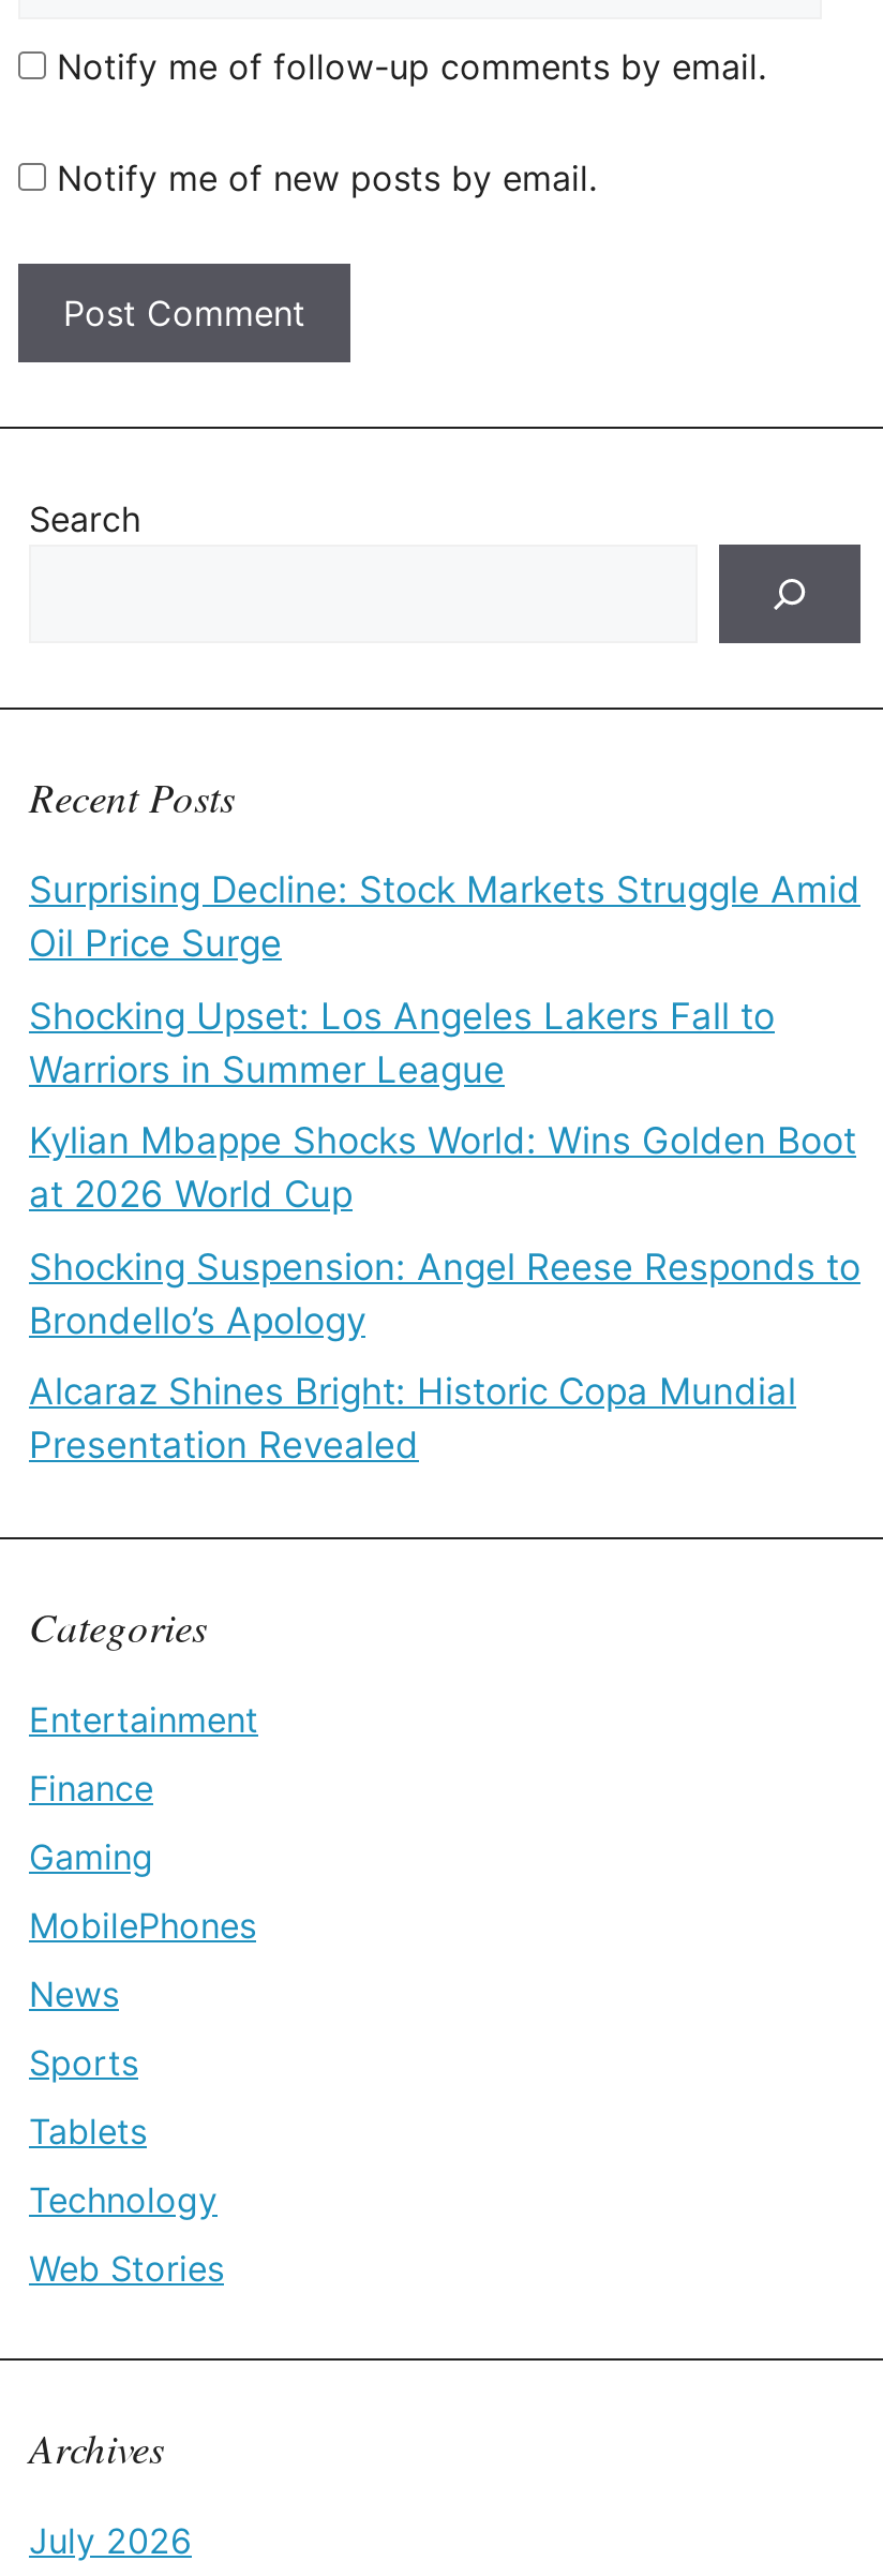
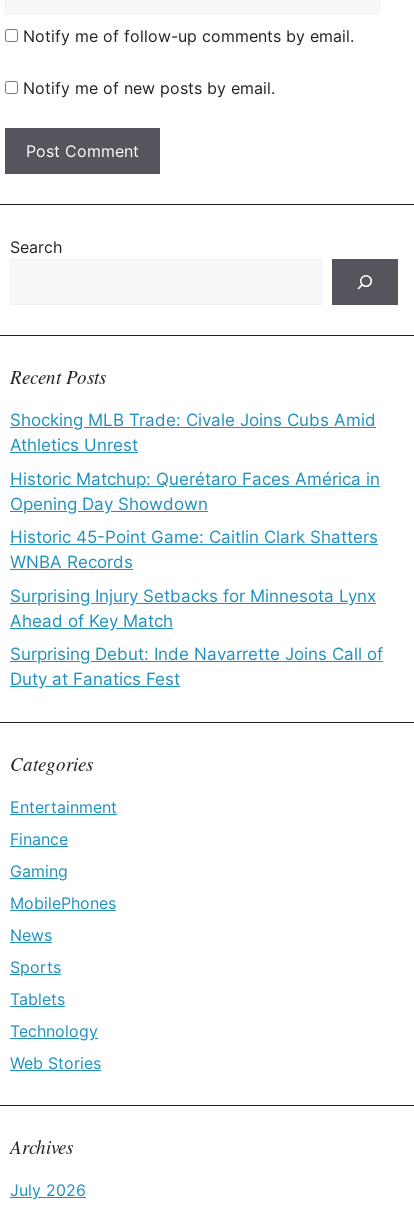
[29,868,860,965] Surprising Decline: Stock Markets Struggle Amid | Oil Price Surge -> [10,410,376,455] Shocking MLB Trade: Civale Joins Cubs Amid | Athletics Unrest
[29,994,775,1090] Shocking Upset: Los Angeles Lakers Fall to | Warriors in Summer League -> [10,468,380,513] Historic Matchup: Querétaro Faces América in | Opening Day Showdown
[29,1119,856,1216] Kylian Mbappe Shocks World: Wins Golden Boot | at 2026 World Cup -> [10,527,378,572] Historic 45-Point Game: Caitlin Clark Shatters | WNBA Records
[29,1245,860,1341] Shocking Suspension: Angel Reese Responds to | Brondello’s Apology -> [10,585,376,630] Surprising Injury Setbacks for Minnesota Lynx | Ahead of Key Match
[29,1370,796,1466] Alcaraz Shines Bright: Historic Copa Mundial | Presentation Revealed -> [10,644,383,689] Surprising Debut: Inde Navarrette Joins Call of | Duty at Fanatics Fest

